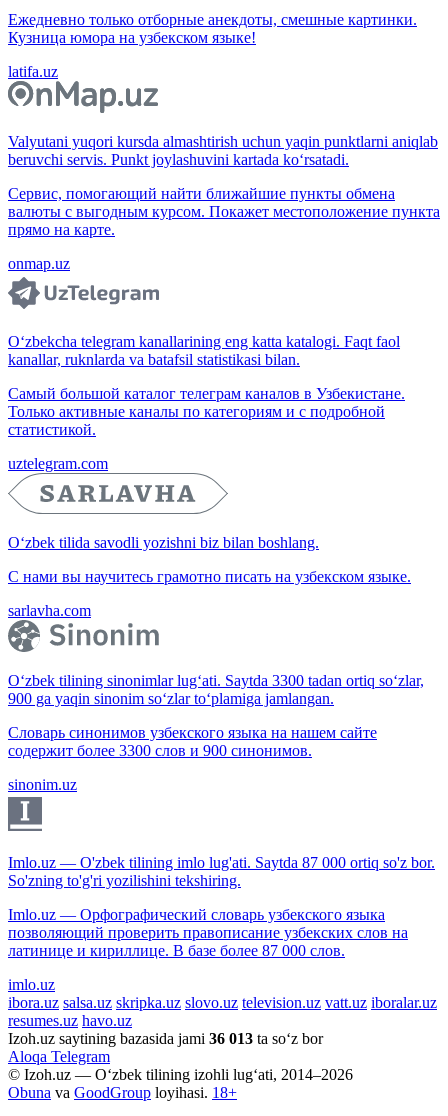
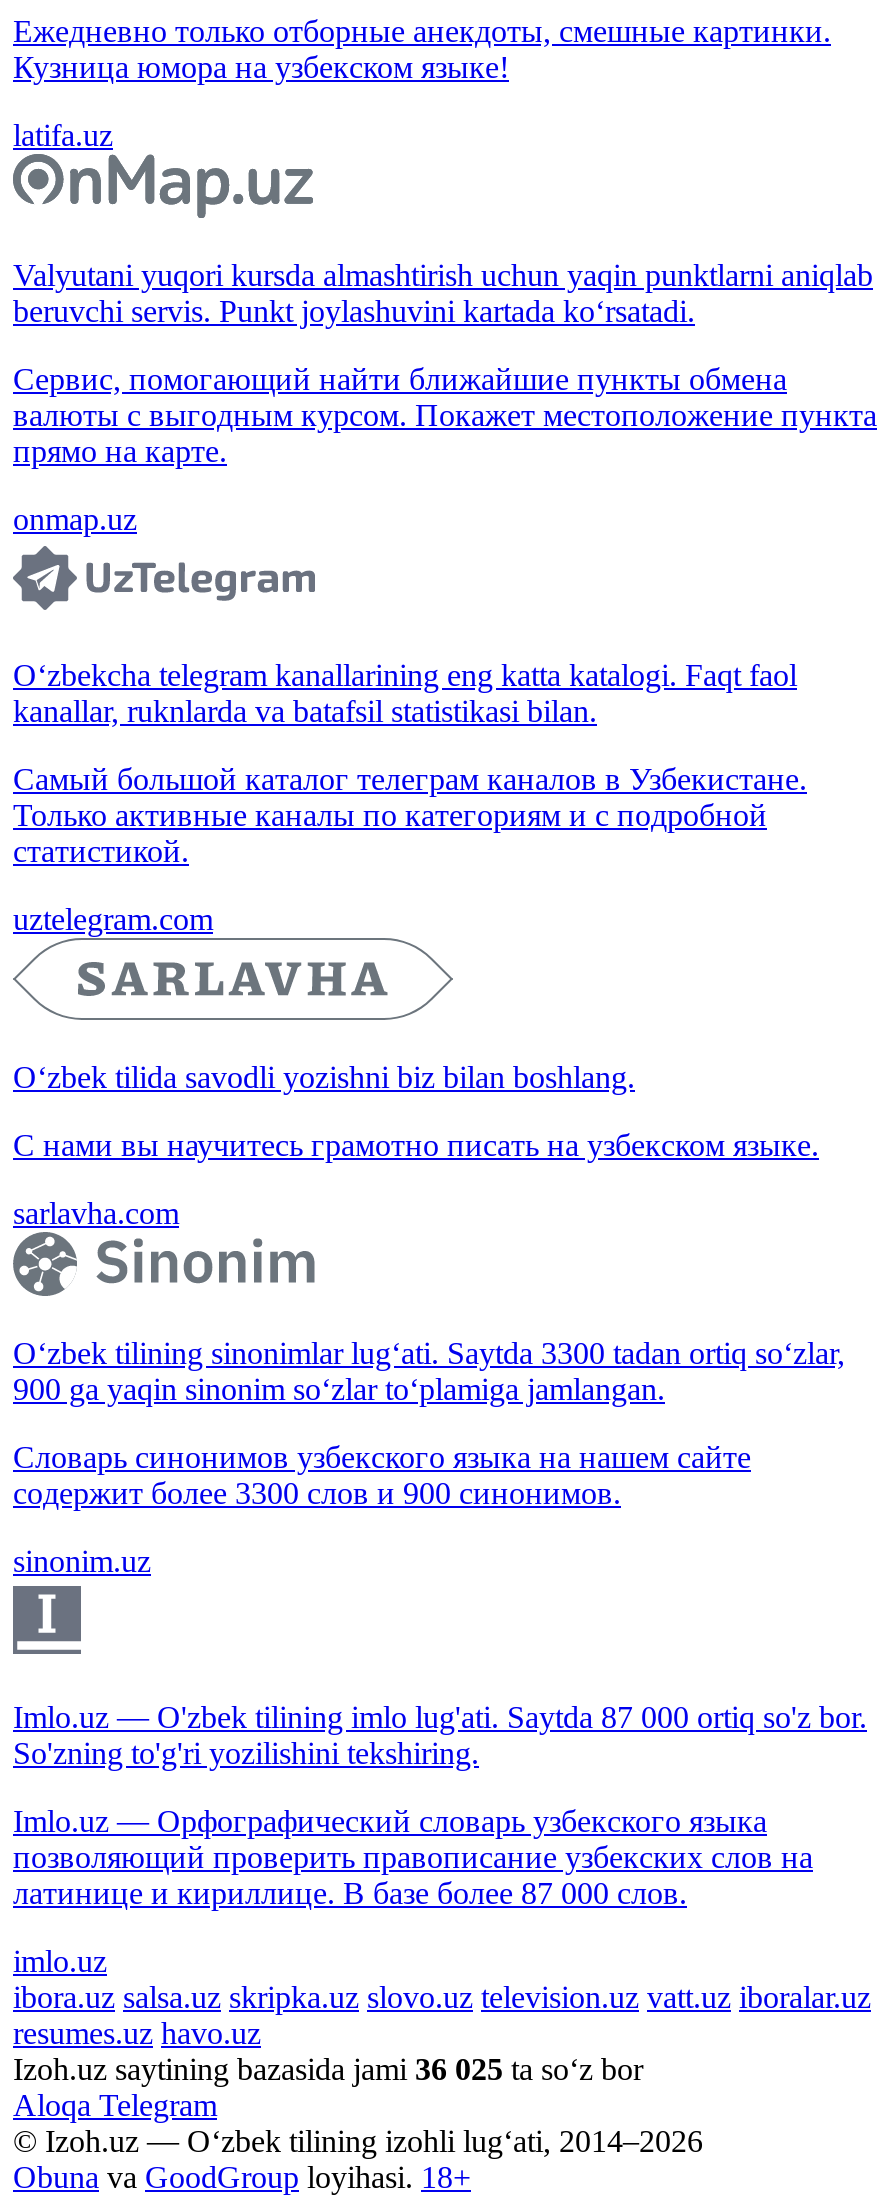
[8,1030,323,1047] Izoh.uz saytining bazasida jami 36 013 ta so‘z bor -> [13,2052,643,2086] Izoh.uz saytining bazasida jami 36 025 ta so‘z bor

